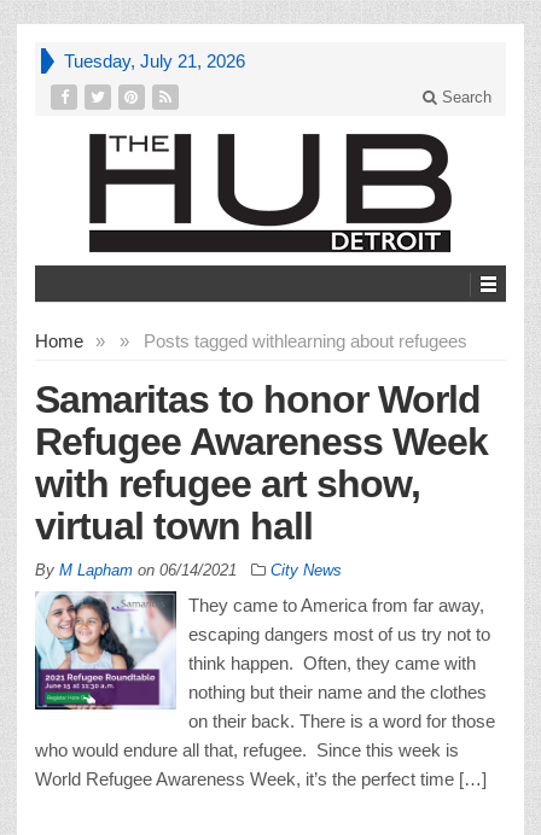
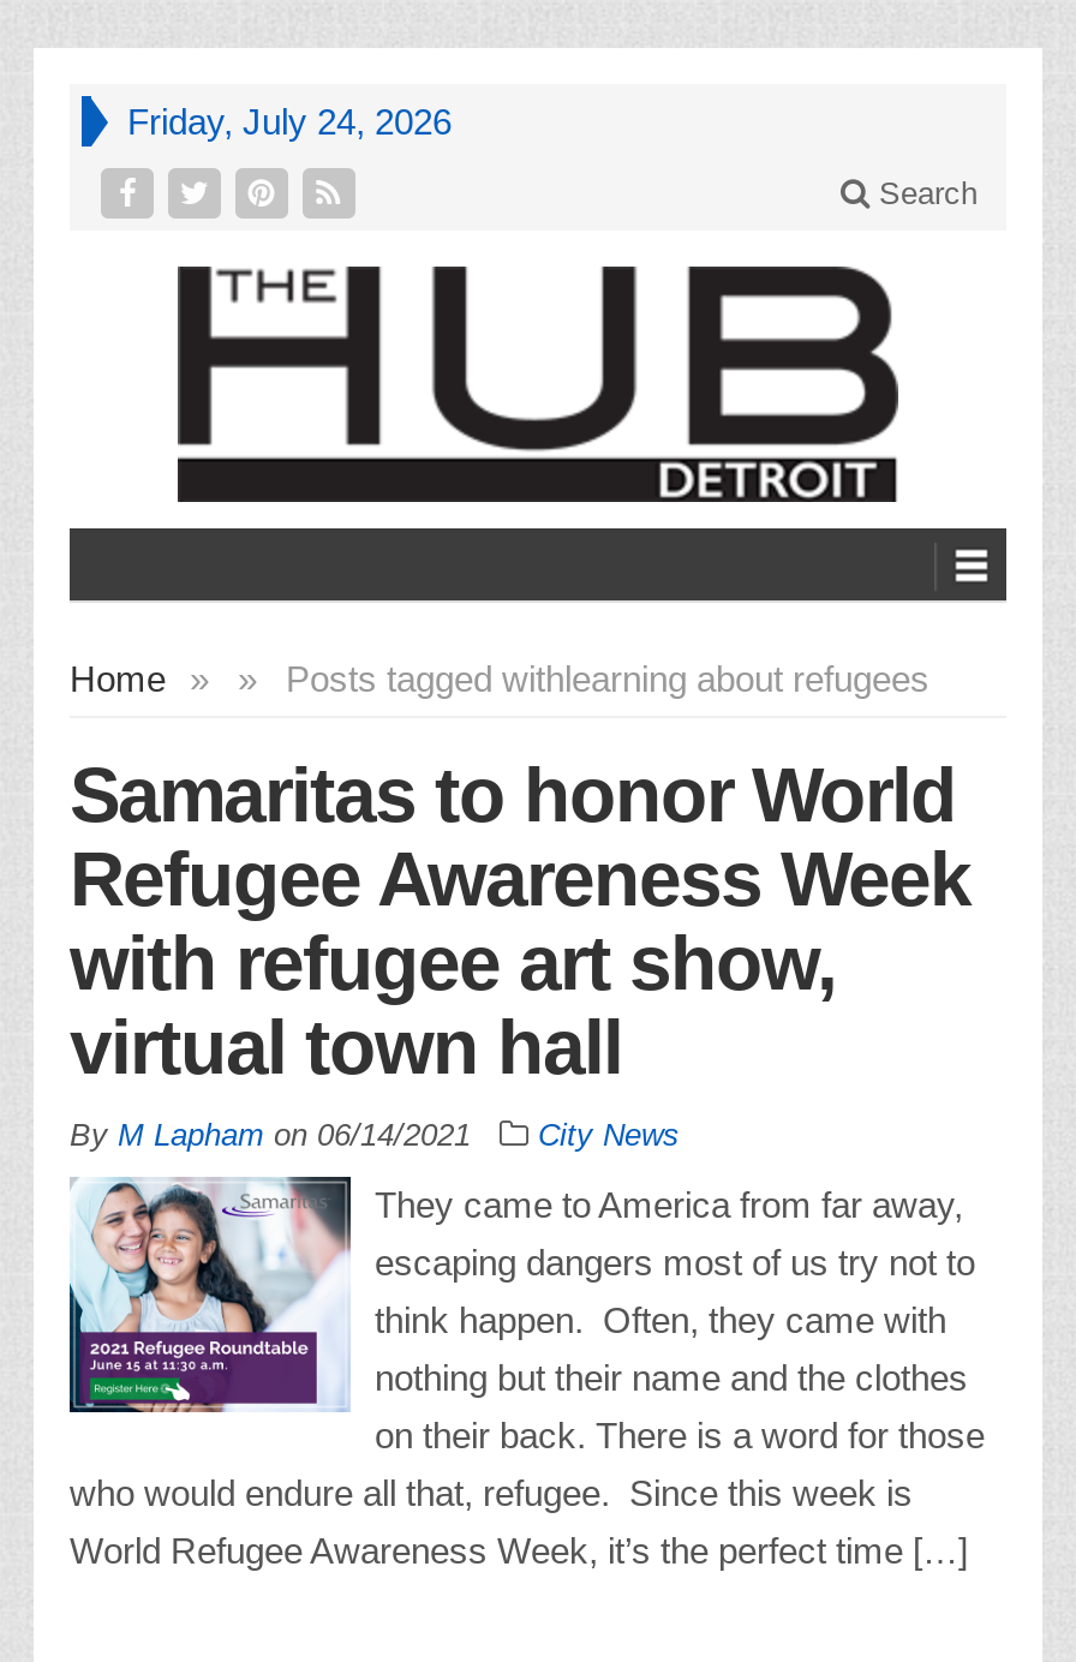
[64,51,245,71] Tuesday, July 21, 2026 -> [127,101,452,142] Friday, July 24, 2026

